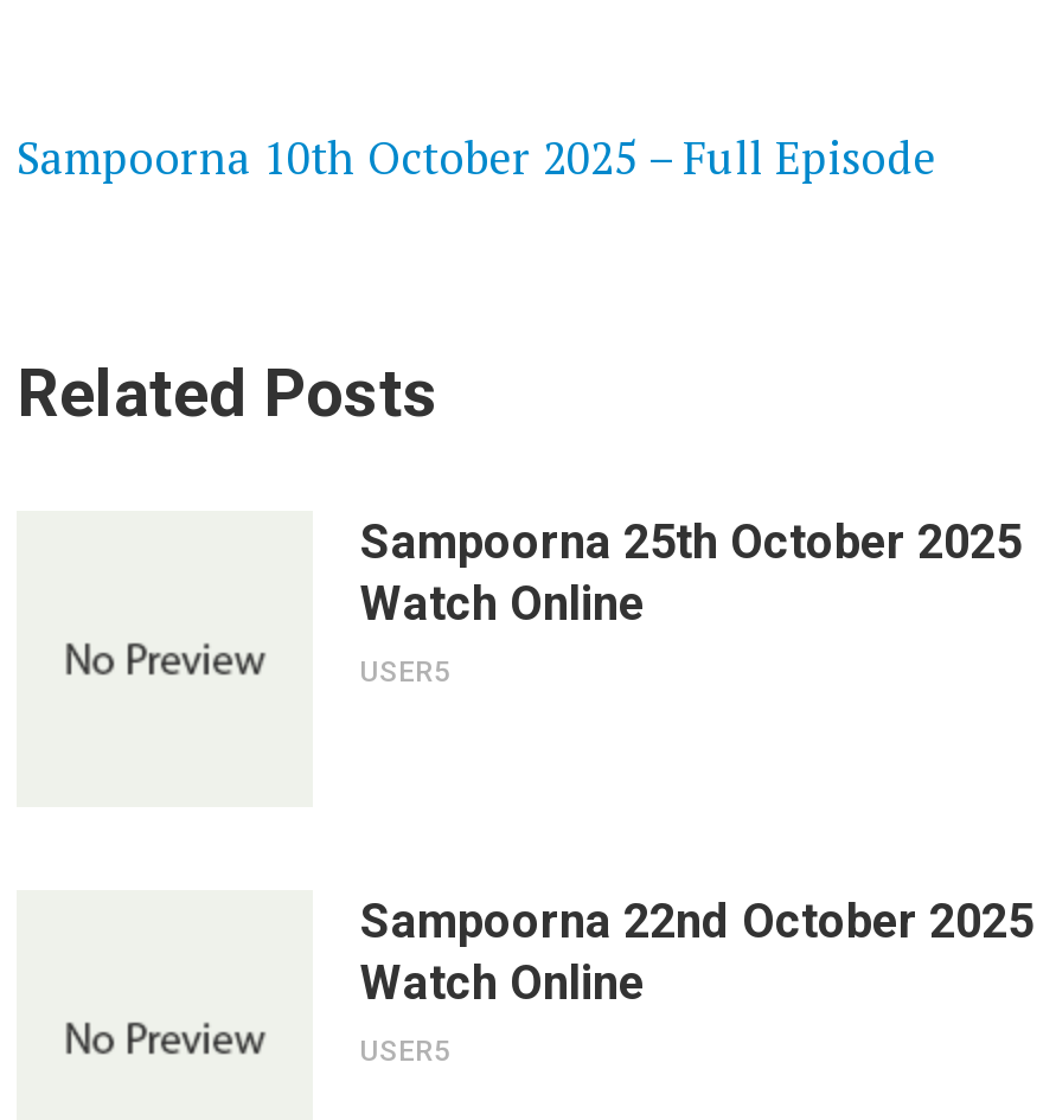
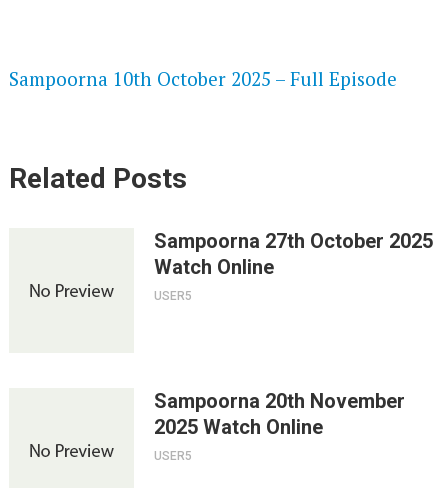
[360,513,1022,570] Sampoorna 25th October 2025 -> [154,229,433,253] Sampoorna 27th October 2025
[360,892,1033,1011] Sampoorna 22nd October 2025 | Watch Online -> [154,389,405,439] Sampoorna 20th November | 2025 Watch Online

